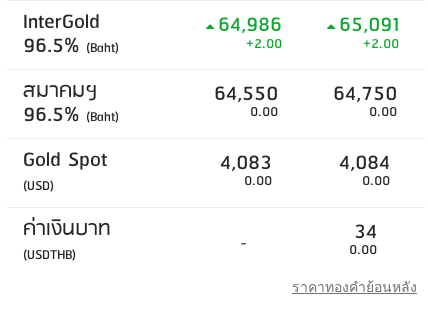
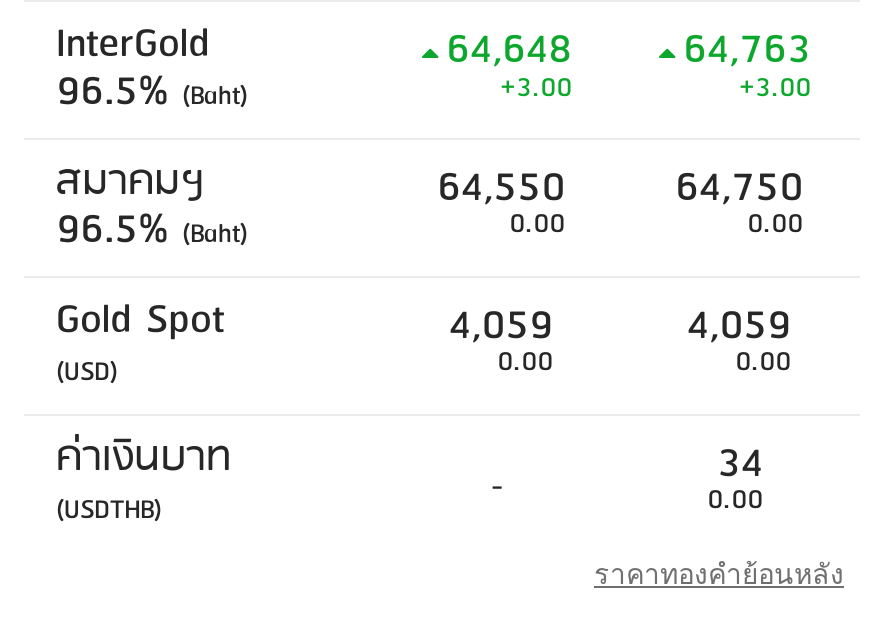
[217,8,281,43] 64,986 -> [446,16,572,86] 64,648
[338,8,398,43] 65,091 -> [683,16,811,86] 64,763
[245,33,281,56] +2.00 -> [500,66,572,112] +3.00
[362,33,398,56] +2.00 -> [739,66,811,112] +3.00
[219,146,271,181] 4,083 -> [449,292,553,362] 4,059
[339,146,390,181] 4,084 -> [687,292,791,362] 4,059

